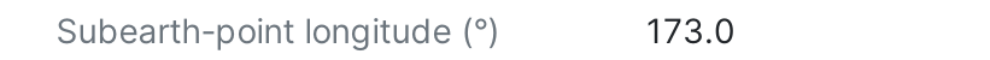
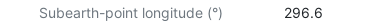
[646,9,736,50] 173.0 -> [283,4,322,21] 296.6

